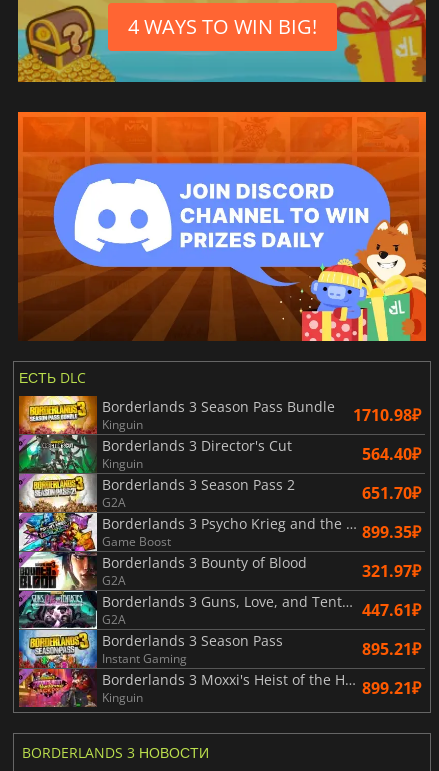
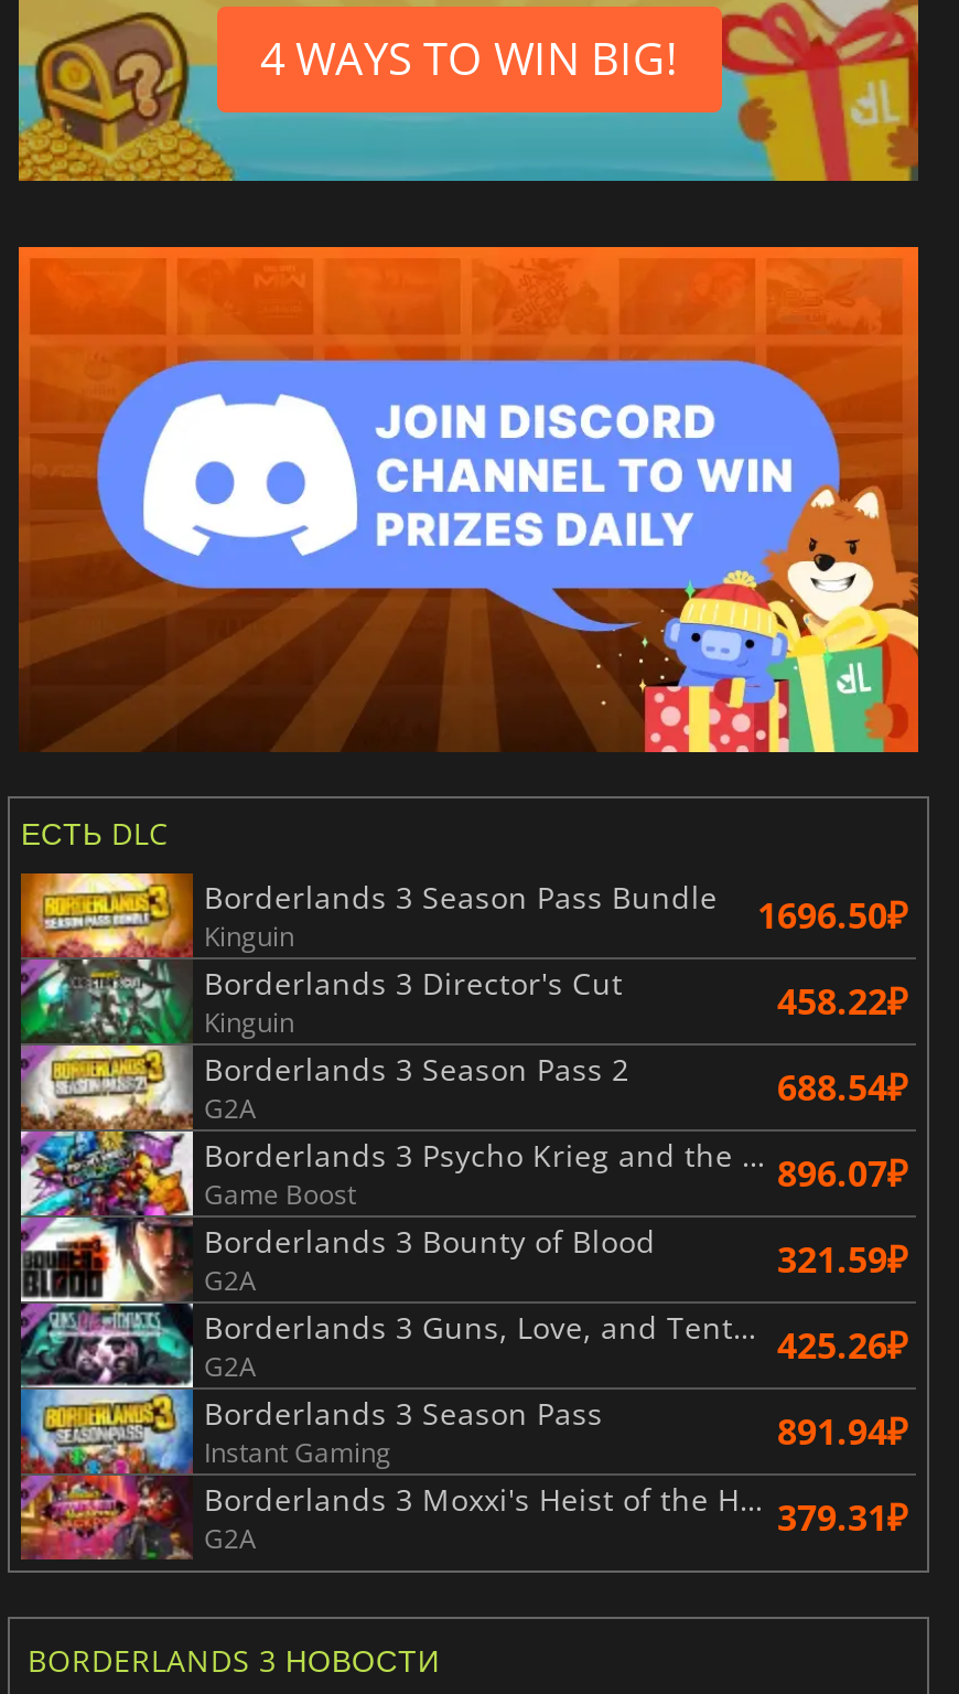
[102,397,421,426] Borderlands 3 Season Pass Bundle 1710.98₽ -> [204,876,907,940] Borderlands 3 Season Pass Bundle 1696.50₽
[362,443,421,465] 564.40₽ -> [777,978,907,1026] 458.22₽
[362,482,421,504] 651.70₽ -> [777,1064,907,1112] 688.54₽
[362,521,421,543] 899.35₽ -> [777,1150,907,1198] 896.07₽
[362,560,421,582] 321.97₽ -> [777,1236,907,1284] 321.59₽
[362,599,421,621] 447.61₽ -> [777,1322,907,1370] 425.26₽
[362,638,421,660] 895.21₽ -> [777,1408,907,1456] 891.94₽
[102,677,421,706] Kinguin | 899.21₽ -> [204,1494,907,1558] G2A | 379.31₽

